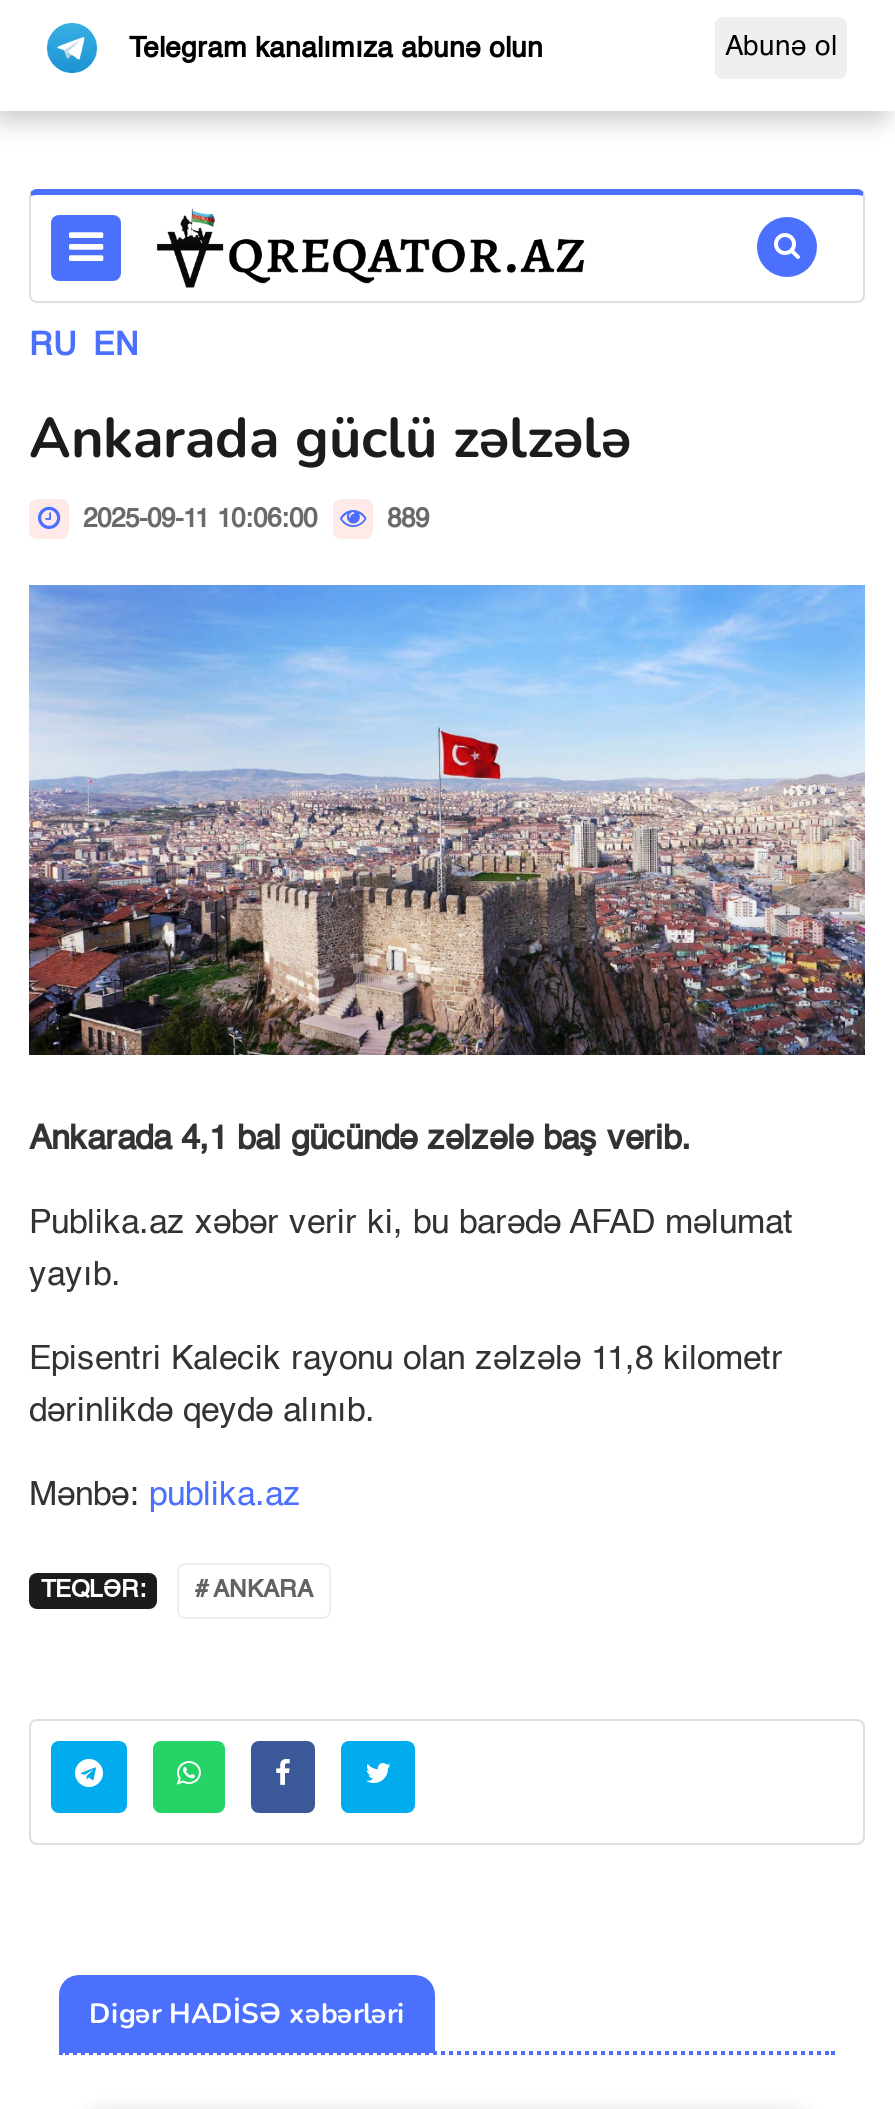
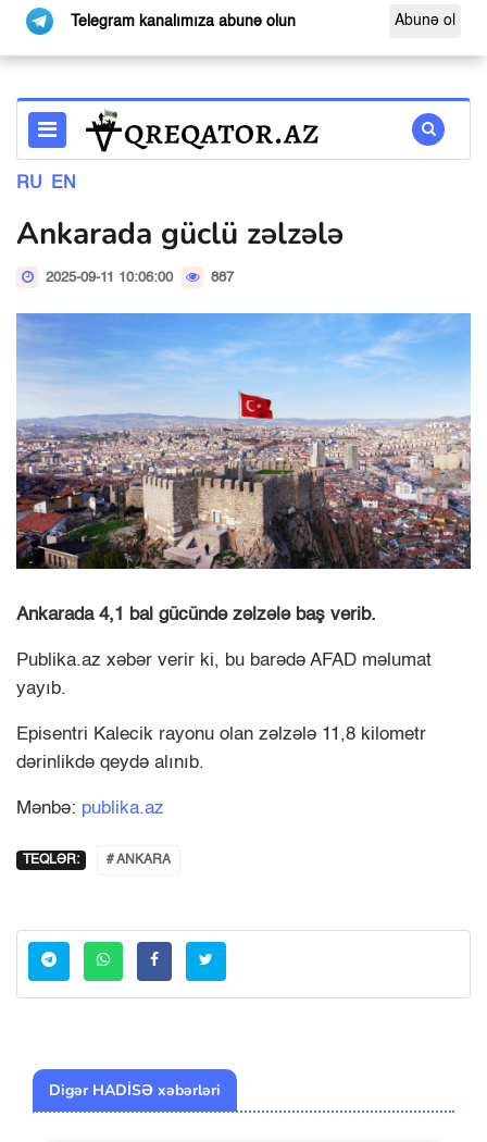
[379,507,429,533] 889 -> [207,271,234,285] 887

